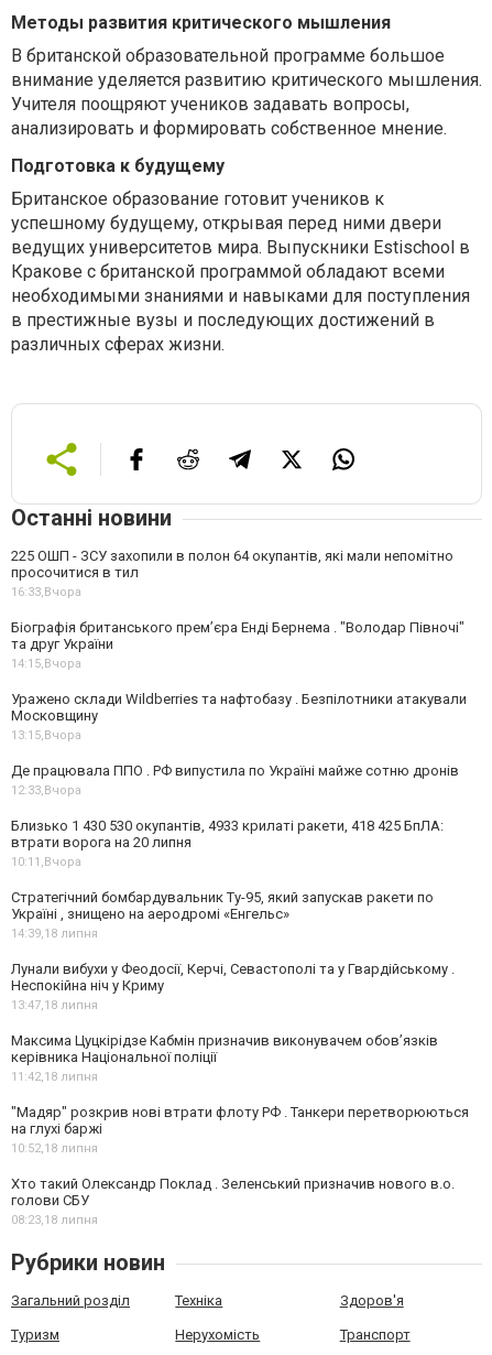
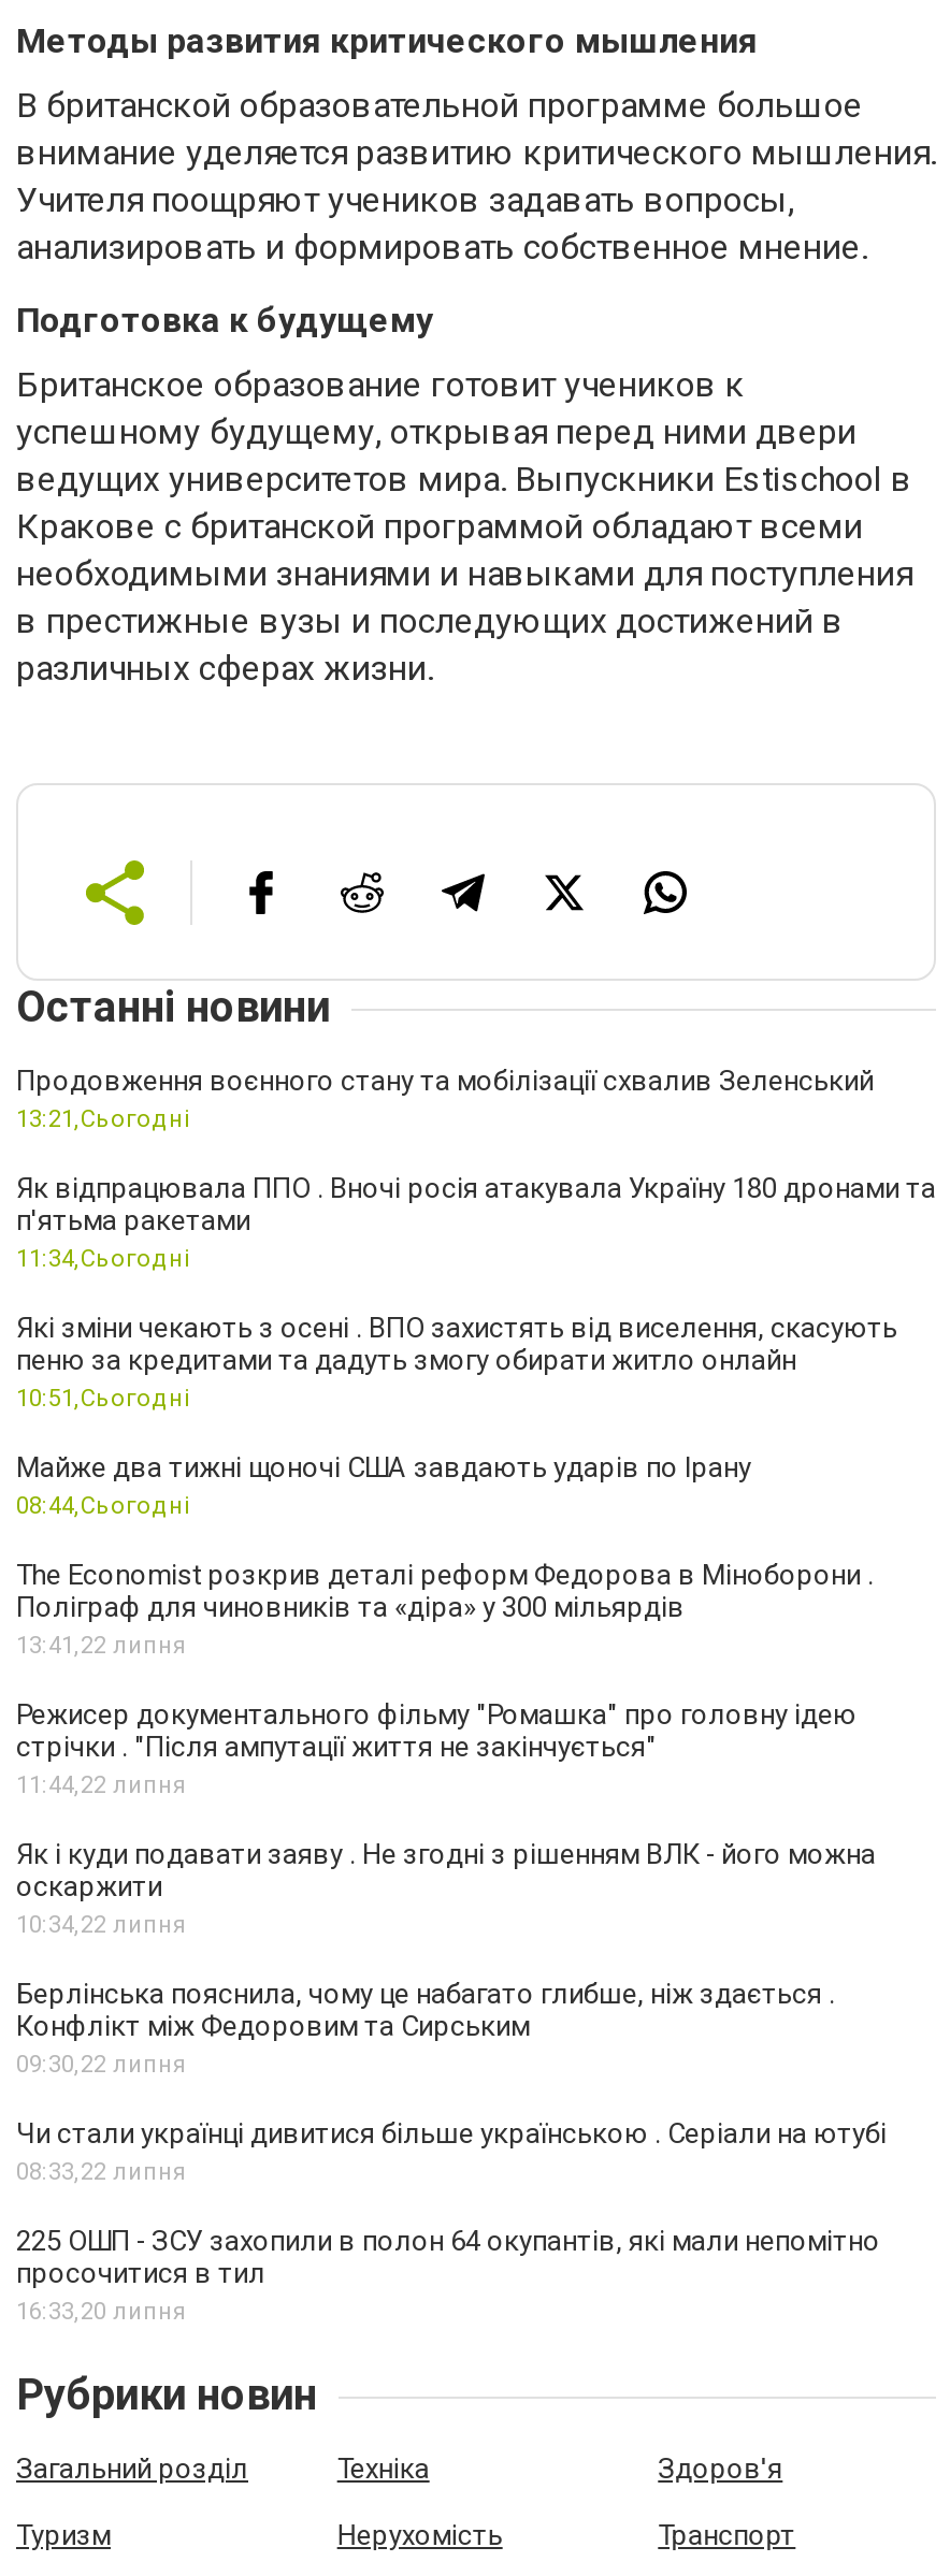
none -> [16,1064,936,2185] Продовження воєнного стану та мобілізації схвалив Зеленський | 13:21, Сьогодні | Як відпрацювала ППО . Вночі росія атакувала Україну 180 дронами та | п'ятьма ракетами | 11:34,Сьогодні | Які зміни чекають з осені . ВПО захистять від виселення, скасують | пеню за кредитами та дадуть змогу обирати житло онлайн | 10:51, Сьогодні | Майже два тижні щоночі США завдають ударів по Ірану | 08:44,Сьогодні | The Economist розкрив деталі реформ Федорова в Міноборони . | Поліграф для чиновників та «діра» у 300 мільярдів | 13:41, 22 липня | Режисер документального фільму "Ромашка" про головну ідею | стрічки . "Після ампутації життя не закінчується" | 11:44,22 липня | Як і куди подавати заяву . Не згодні з рішенням ВЛК - його можна | оскаржити | 10:34,22 липня | Берлінська пояснила, чому це набагато глибше, ніж здається . | Конфлікт між Федоровим та Сирським | 09:30,22 липня | Чи стали українці дивитися більше українською . Серіали на ютубі | 08:33,22 липня
moved [11,547,453,580] -> [16,2224,880,2289]: 225 ОШП - ЗСУ захопили в полон 64 окупантів, які мали непомітно | просочитися в тил
[11,585,469,1227] 16:33,Вчора | Біографія британського прем’єра Енді Бернема . "Володар Півночі" | та друг України | 14:15,Вчора | Уражено склади Wildberries та нафтобазу . Безпілотники атакували | Московщину | 13:15,Вчора | Де працювала ППО . РФ випустила по Україні майже сотню дронів | 12:33,Вчора | Близько 1 430 530 окупантів, 4933 крилаті ракети, 418 425 БпЛА: | втрати ворога на 20 липня | 10:11, Вчора | Стратегічний бомбардувальник Ту-95, який запускав ракети по | Україні , знищено на аеродромі «Енгельс» | 14:39,18 липня | Лунали вибухи у Феодосії, Керчі, Севастополі та у Гвардійському . | Неспокійна ніч у Криму | 13:47,18 липня | Максима Цуцкірідзе Кабмін призначив виконувачем обов’язків | керівника Національної поліції | 11:42,18 липня | "Мадяр" розкрив нові втрати флоту РФ . Танкери перетворюються | на глухі баржі | 10:52,18 липня | Хто такий Олександр Поклад . Зеленський призначив нового в.о. | голови СБУ | 08:23,18 липня -> [16,2297,186,2325] 16:33,20 липня

